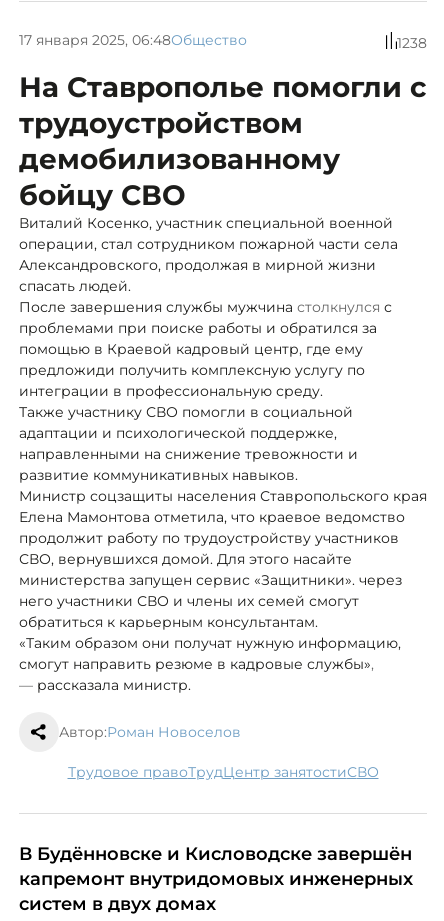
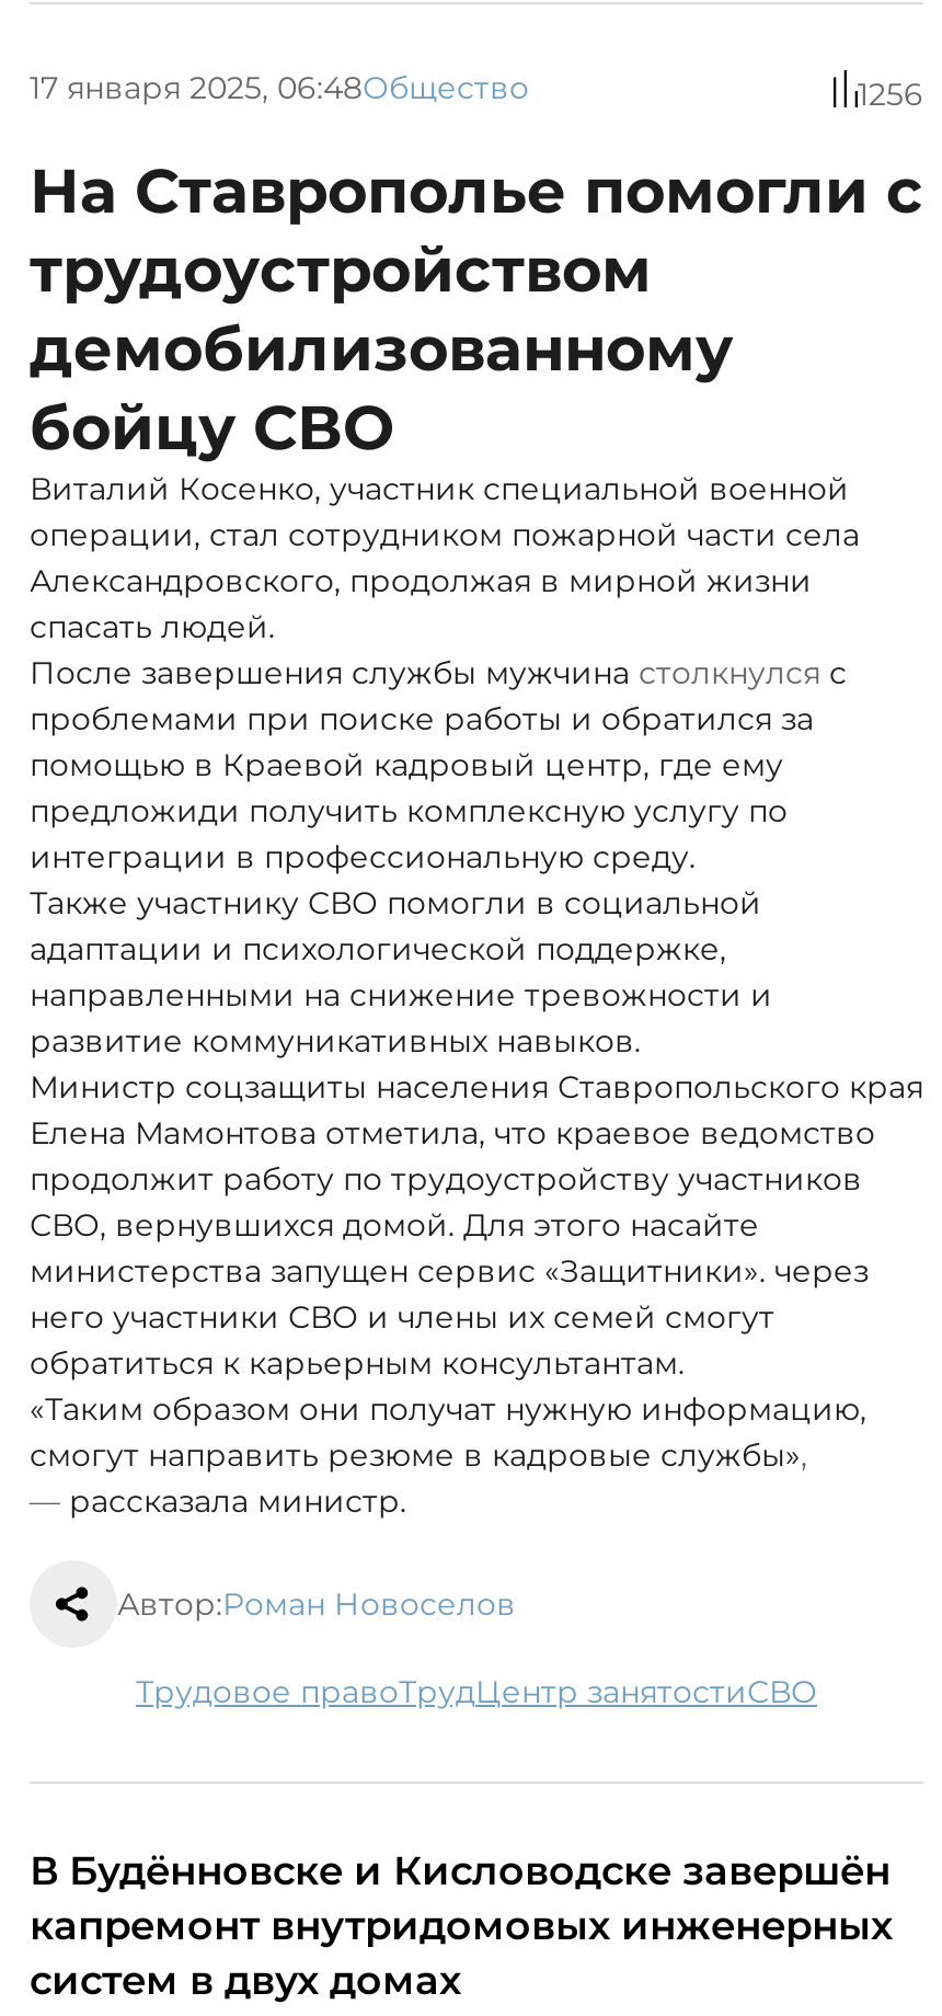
[397,34,427,52] 1238 -> [858,74,923,113] 1256

